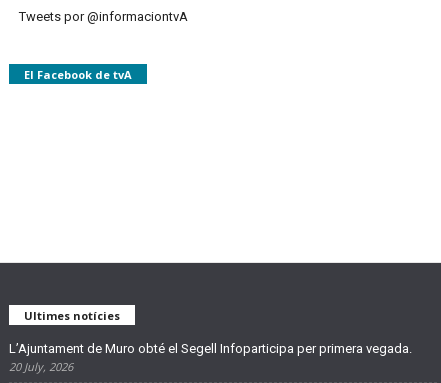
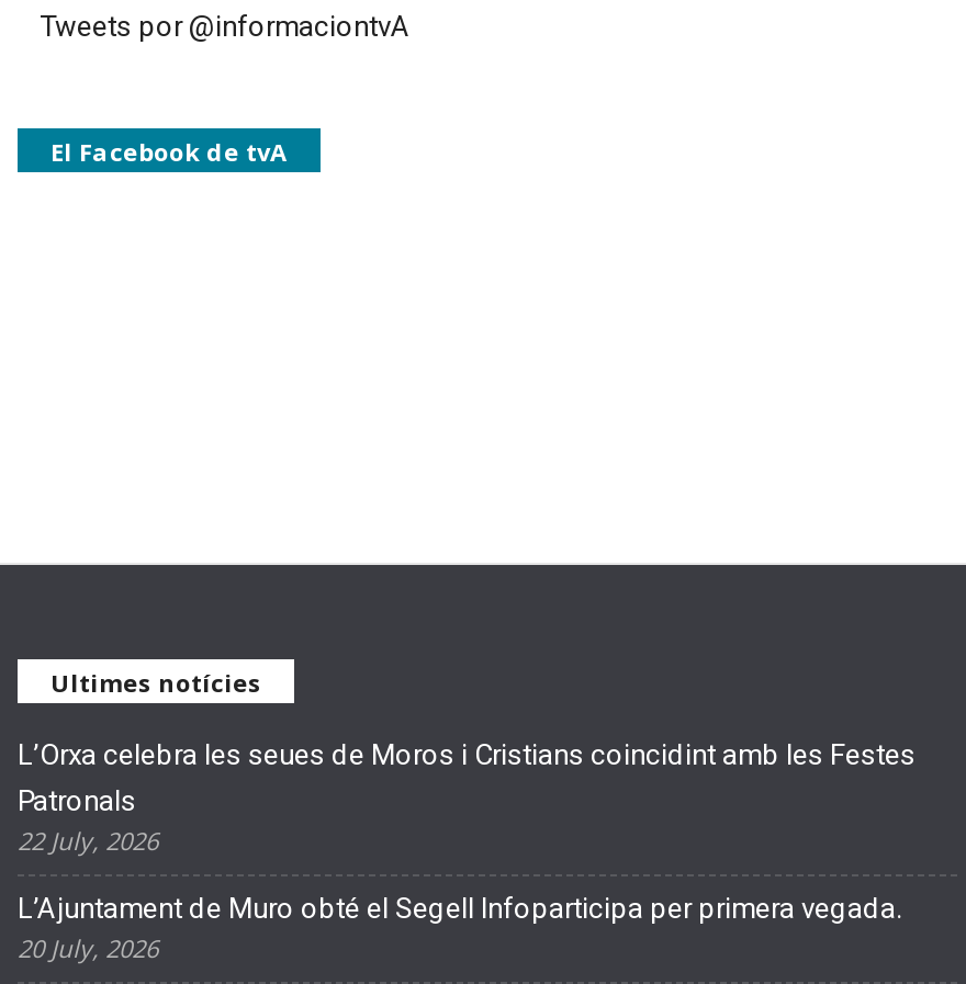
none -> [18,738,916,857] L’Orxa celebra les seues de Moros i Cristians coincidint amb les Festes | Patronals | 22 July, 2026

